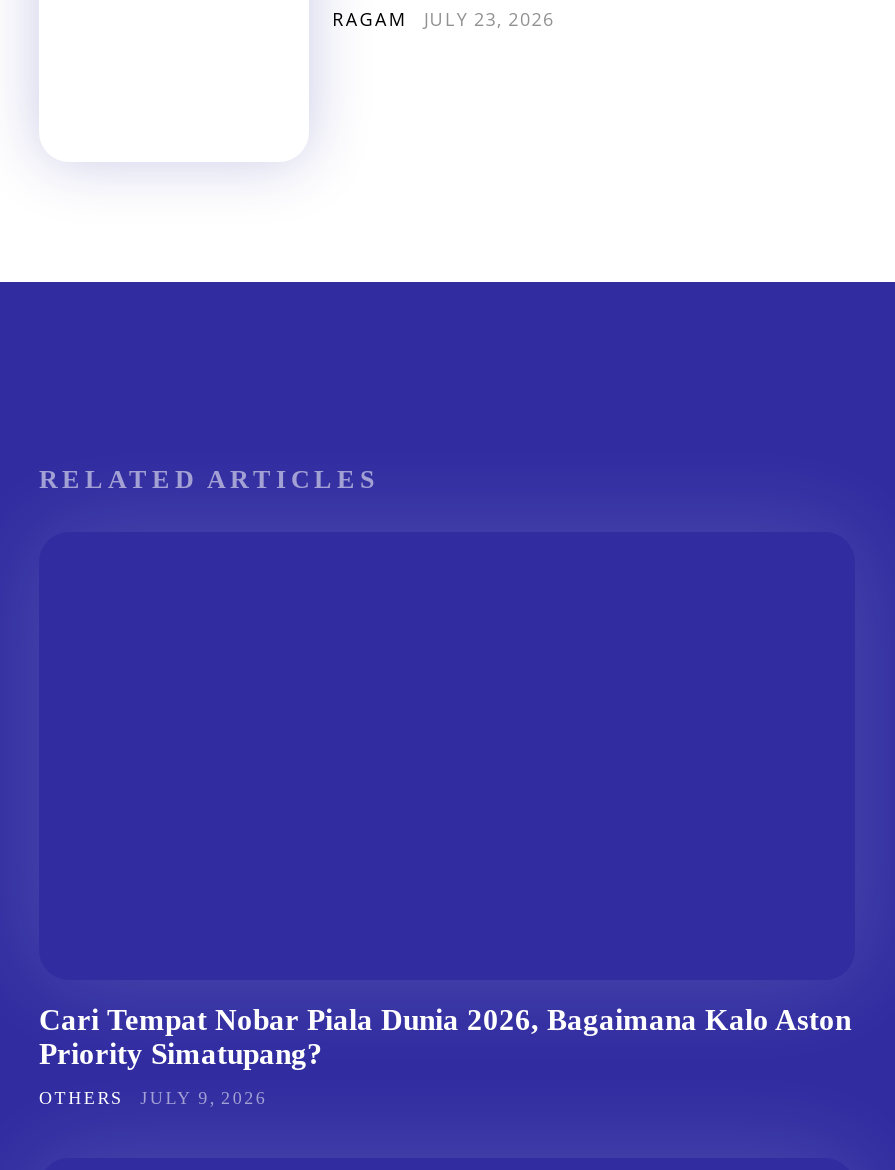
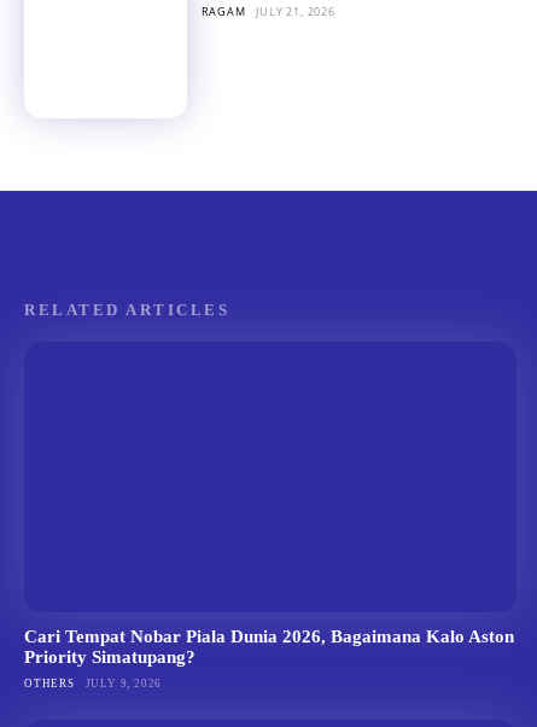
[332,6,555,32] RAGAM JULY 23, 2026 -> [201,4,335,19] RAGAM JULY 21, 2026

